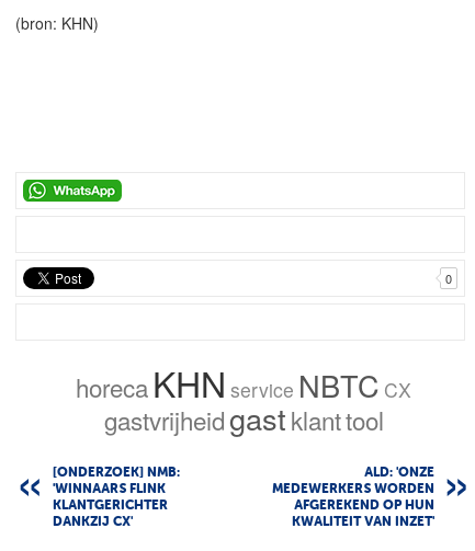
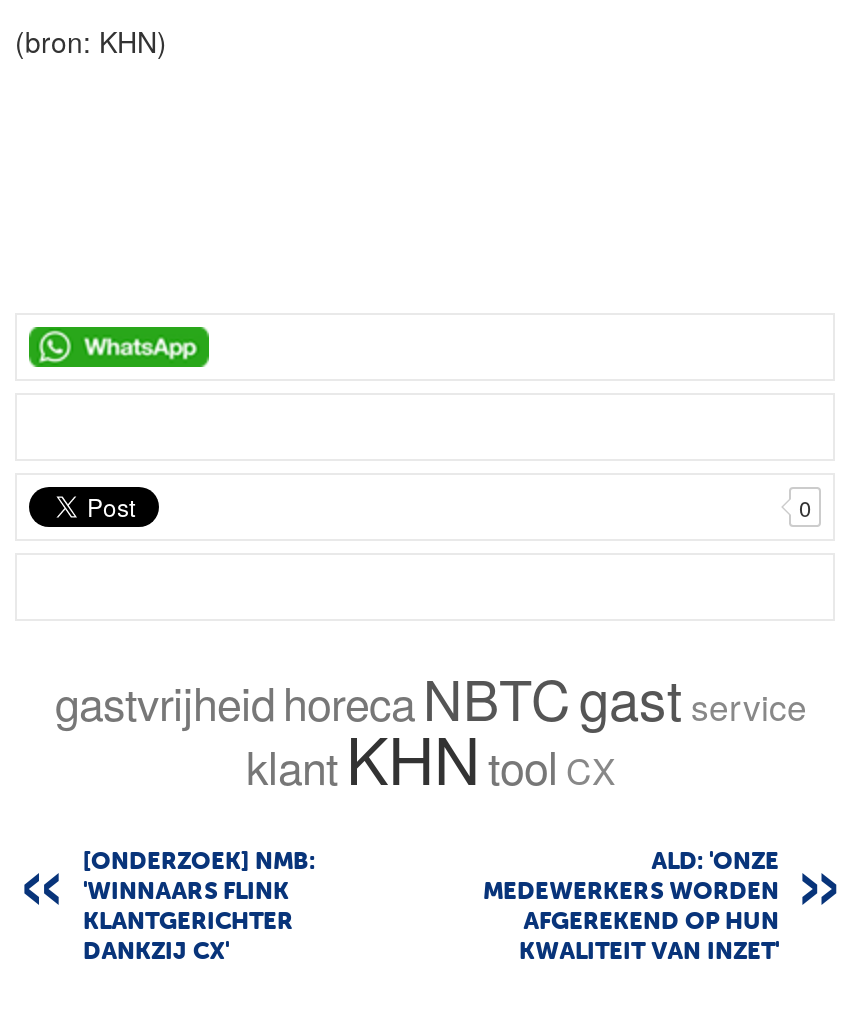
[76,357,411,440] horeca KHN service NBTC CX | gastvrijheid gast klant tool -> [55,660,807,804] gastvrijheid horeca NBTC gast service | klant KHN tool CX

